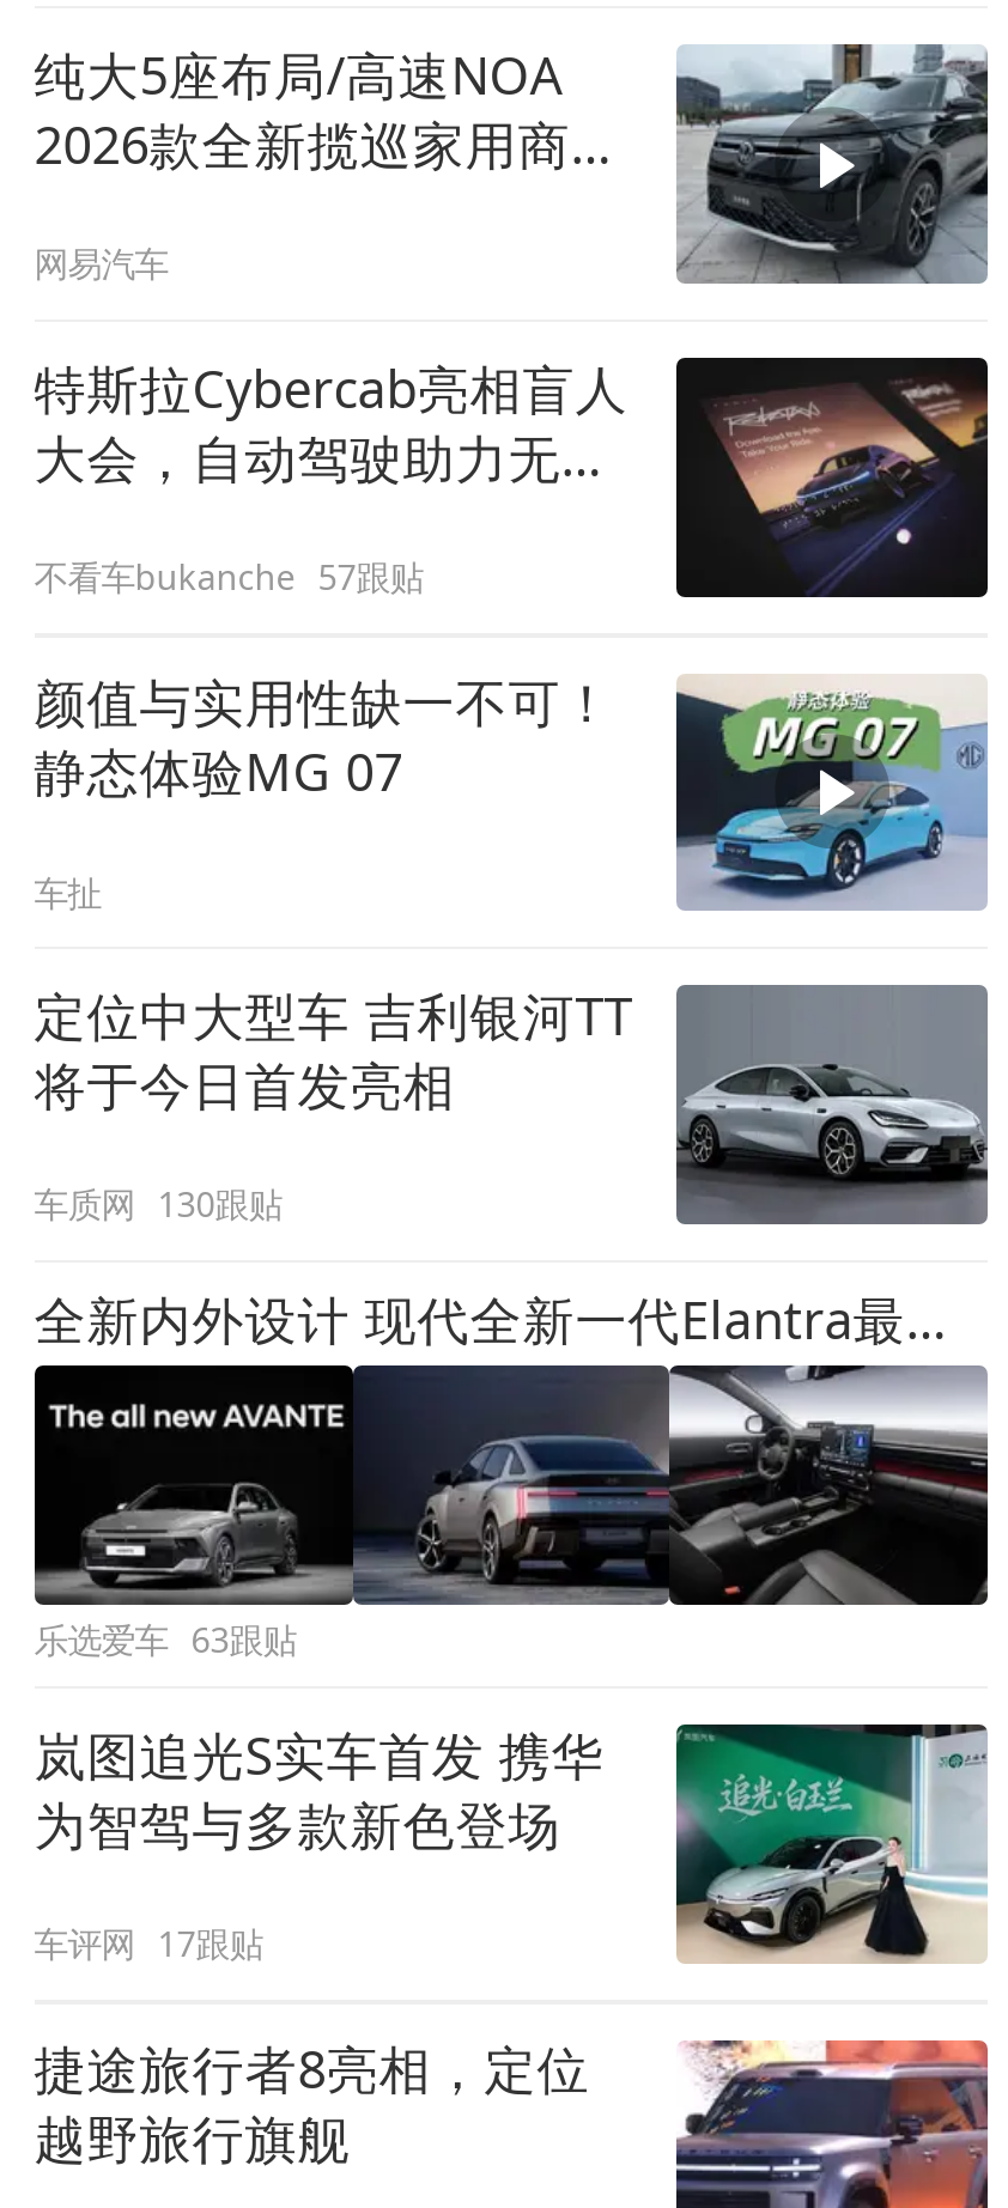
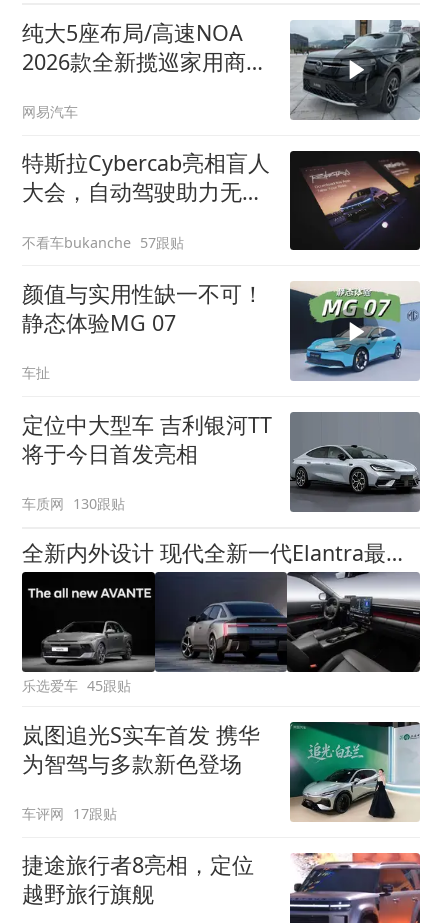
[34,1616,296,1661] 乐选爱车 63跟贴 -> [22,676,131,695] 乐选爱车 45跟贴

